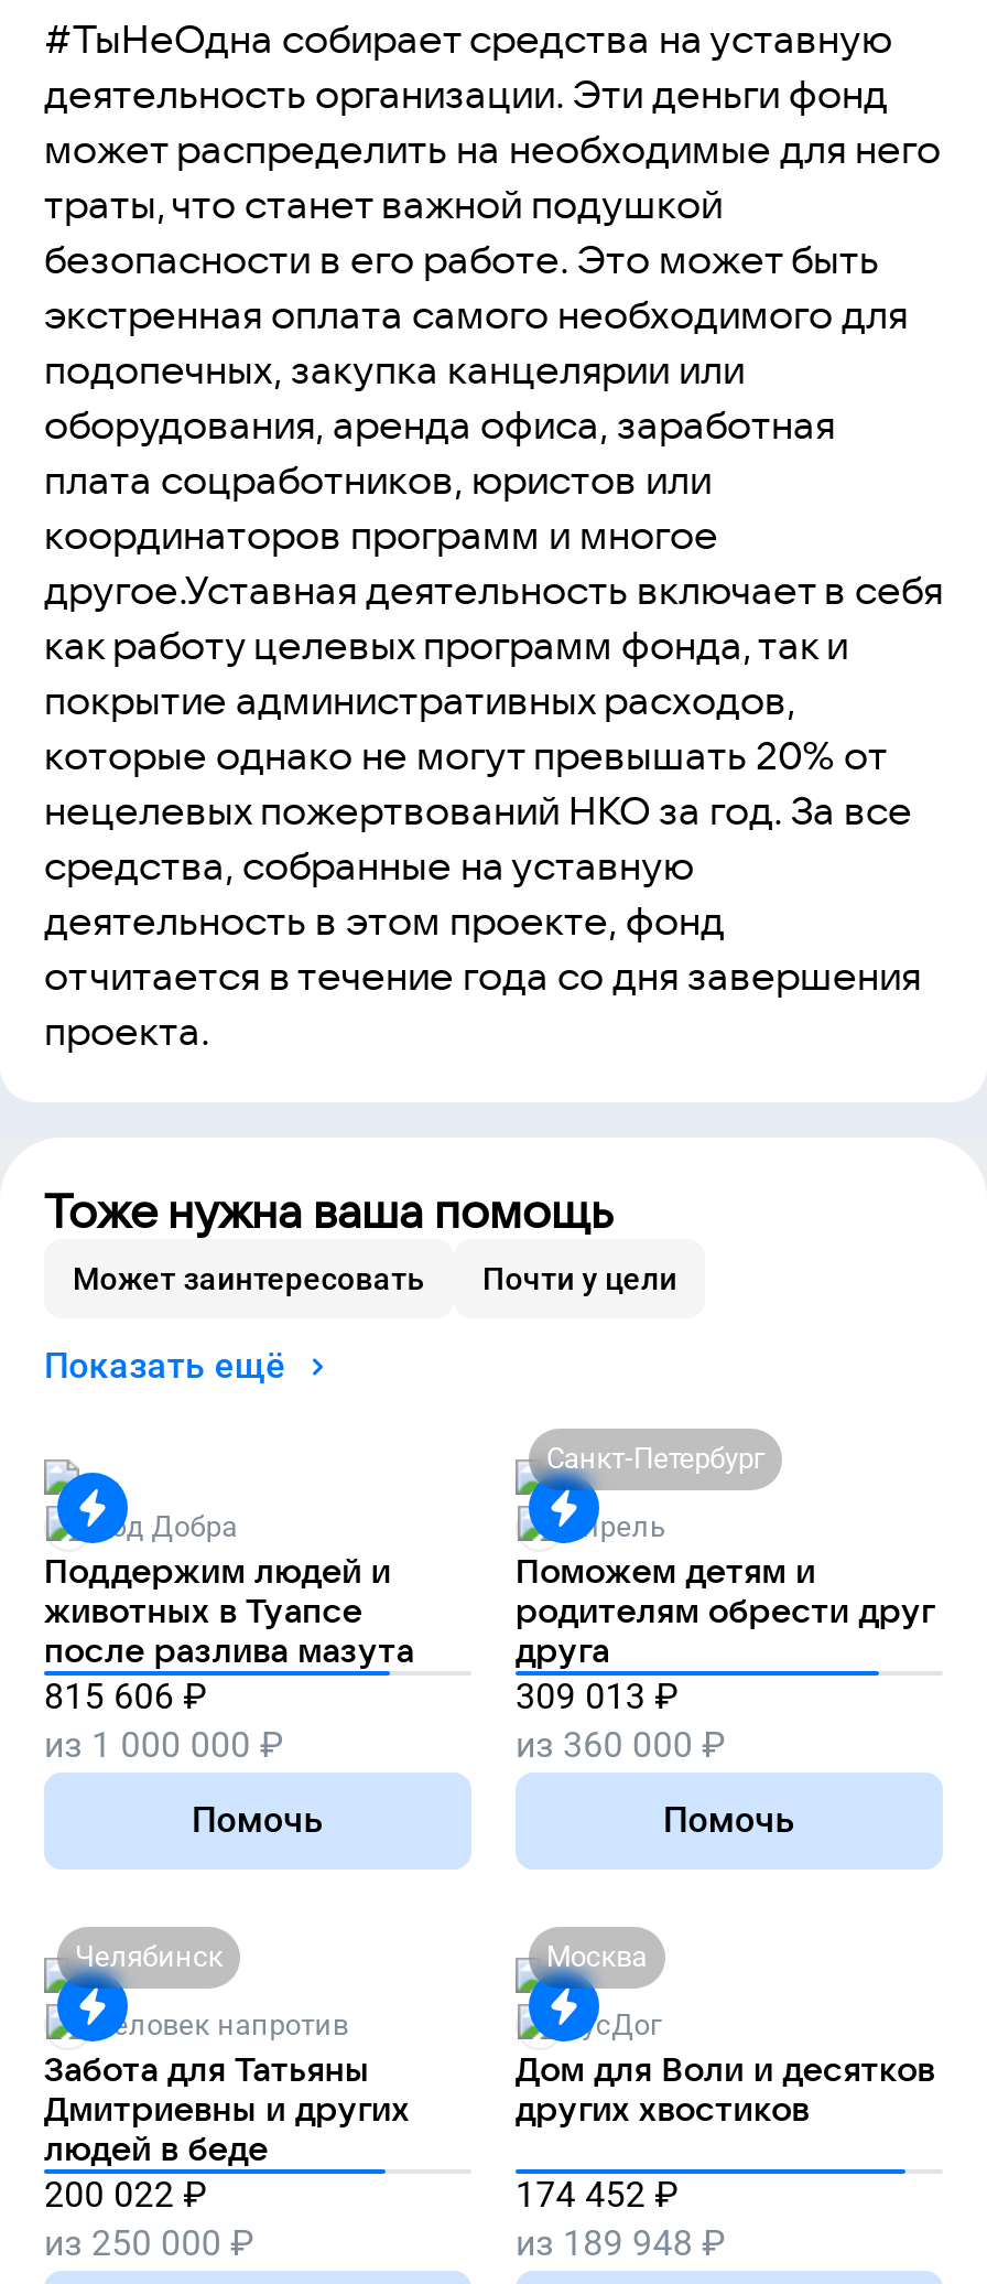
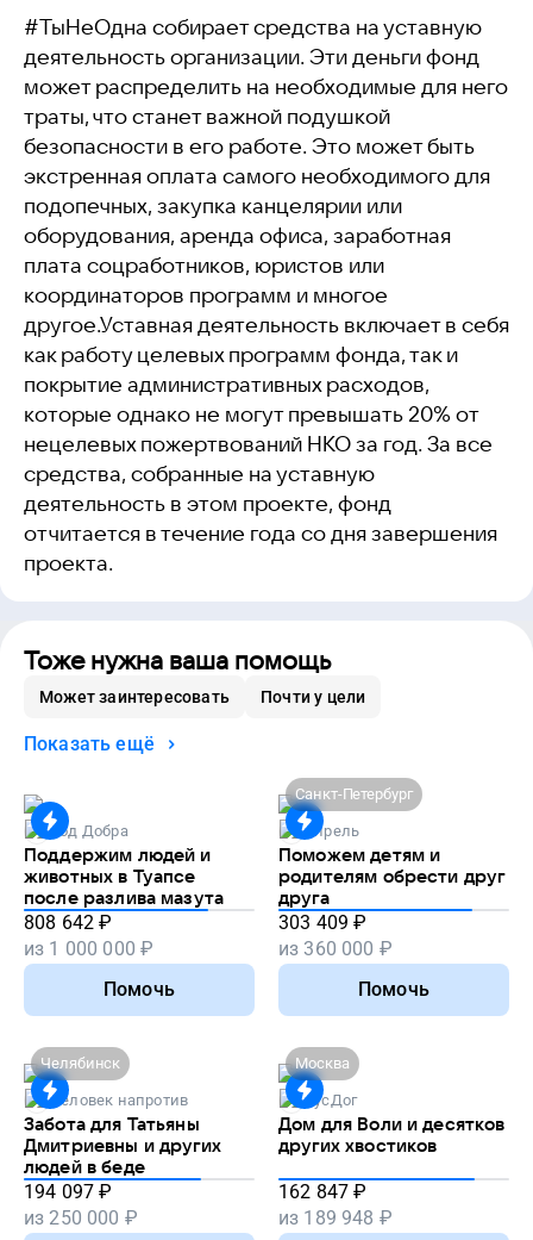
[44,1676,208,1717] 815 606 ₽ -> [24,911,112,934] 808 642 ₽
[516,1676,679,1717] 309 013 ₽ -> [278,911,367,934] 303 409 ₽
[44,2174,208,2216] 200 022 ₽ -> [24,1180,112,1203] 194 097 ₽
[516,2174,679,2216] 174 452 ₽ -> [278,1180,367,1203] 162 847 ₽

